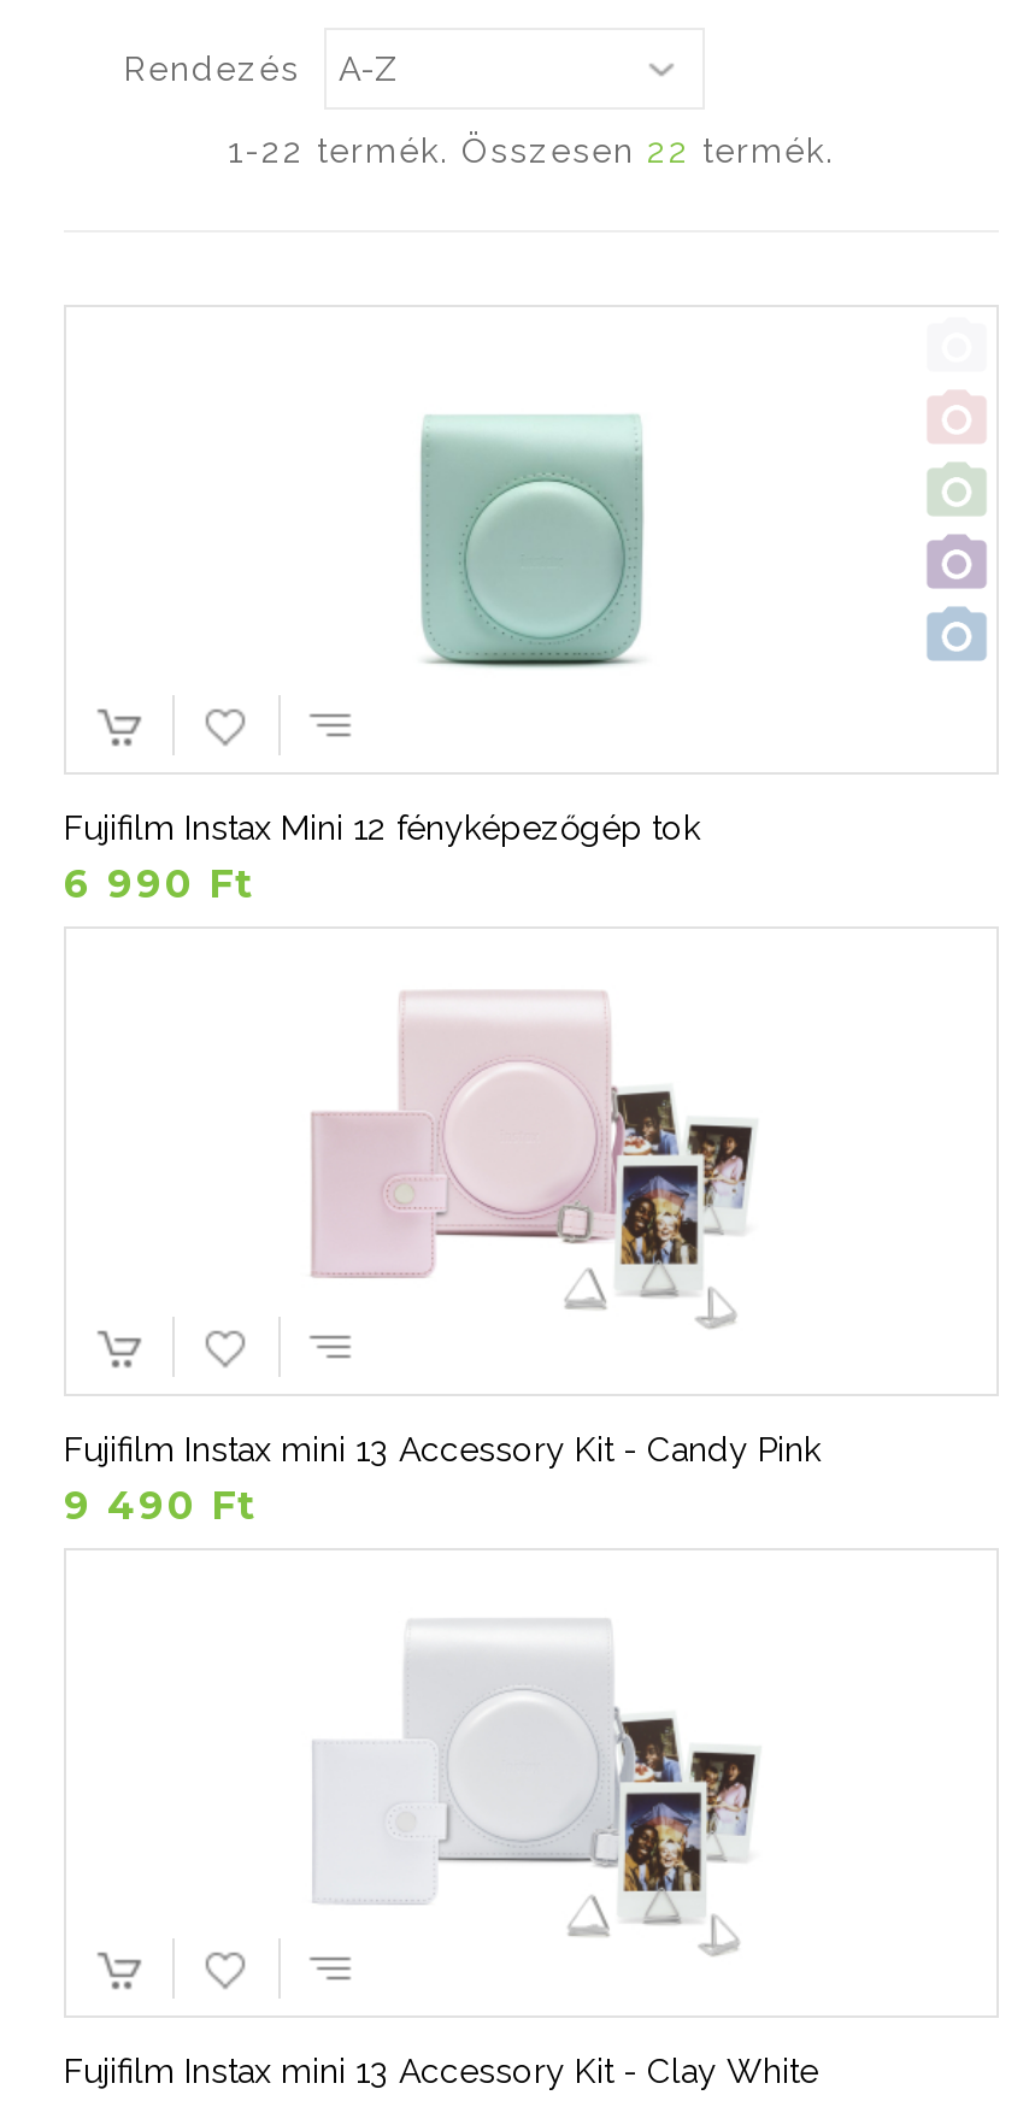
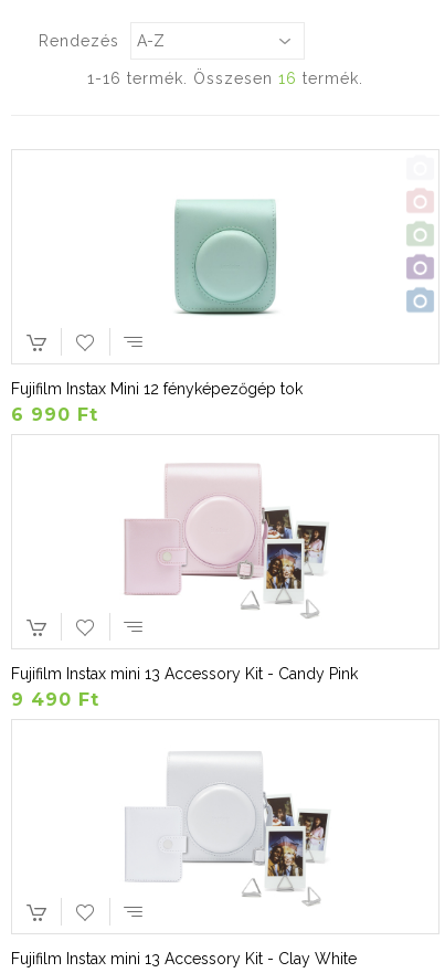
[228,131,835,170] 1-22 termék. Összesen 22 termék. -> [87,70,363,87] 1-16 termék. Összesen 16 termék.

